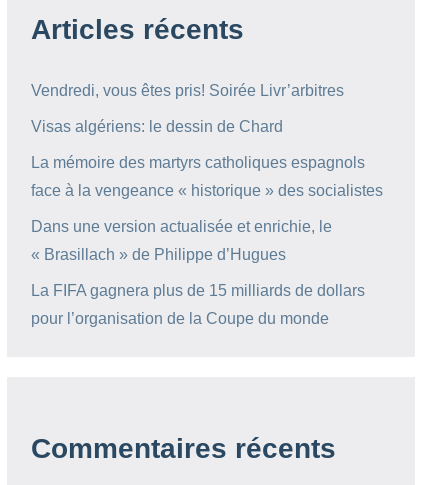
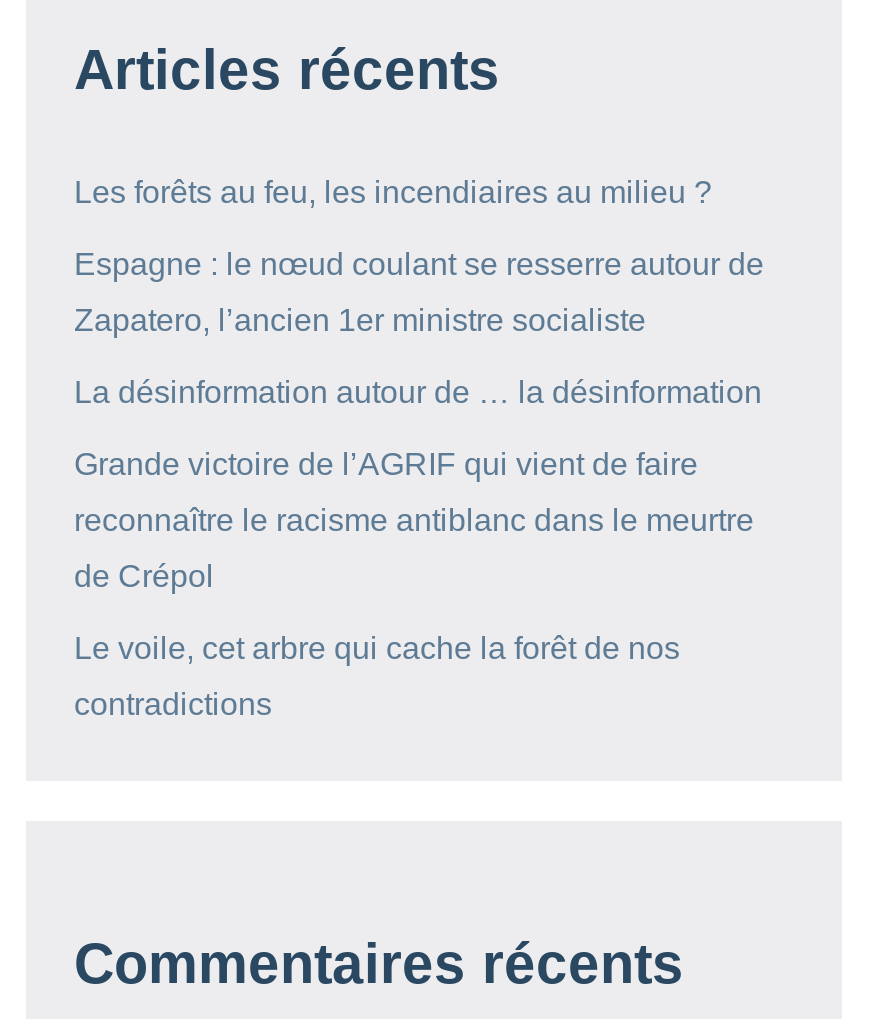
[31,82,383,327] Vendredi, vous êtes pris! Soirée Livr’arbitres | Visas algériens: le dessin de Chard | La mémoire des martyrs catholiques espagnols | face à la vengeance « historique » des socialistes | Dans une version actualisée et enrichie, le | « Brasillach » de Philippe d’Hugues | La FIFA gagnera plus de 15 milliards de dollars | pour l’organisation de la Coupe du monde -> [74,174,764,720] Les forêts au feu, les incendiaires au milieu ? | Espagne : le nœud coulant se resserre autour de | Zapatero, l’ancien 1er ministre socialiste | La désinformation autour de … la désinformation | Grande victoire de l’AGRIF qui vient de faire | reconnaître le racisme antiblanc dans le meurtre | de Crépol | Le voile, cet arbre qui cache la forêt de nos | contradictions

